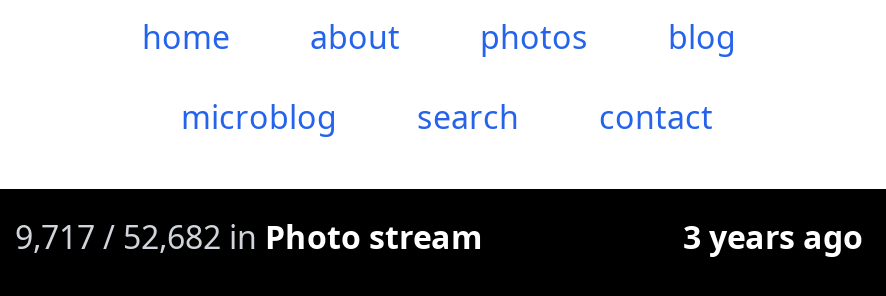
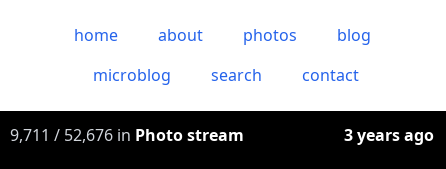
[15,215,483,259] 9,717 / 52,682 in Photo stream -> [10,124,244,146] 9,711 / 52,676 in Photo stream

